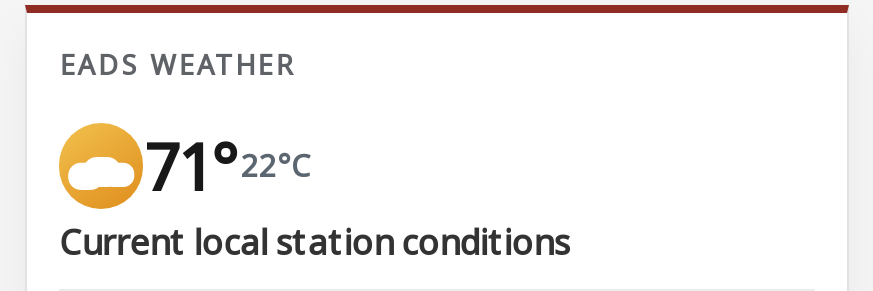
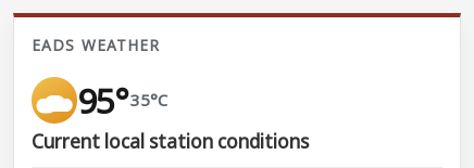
[144,123,309,209] 71° 22°C -> [78,77,167,124] 95° 35°C

